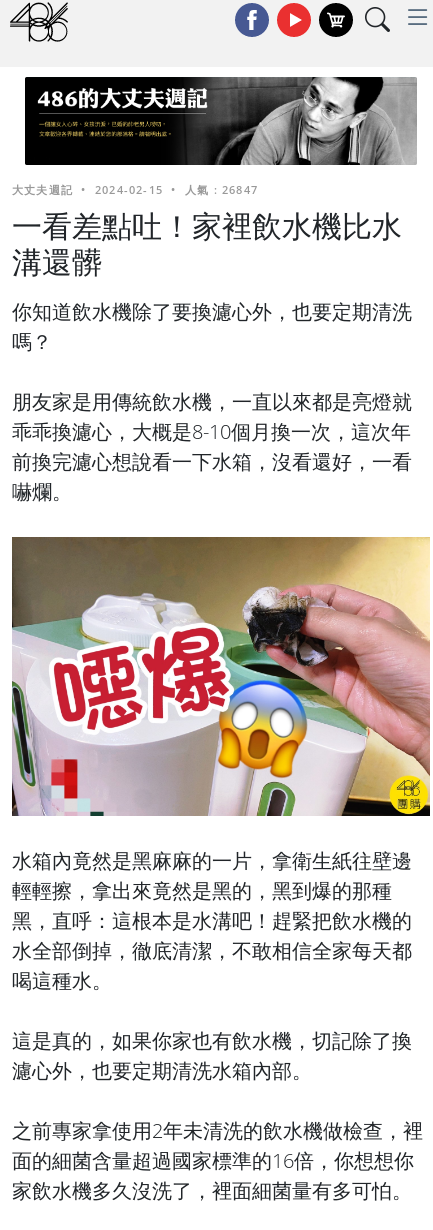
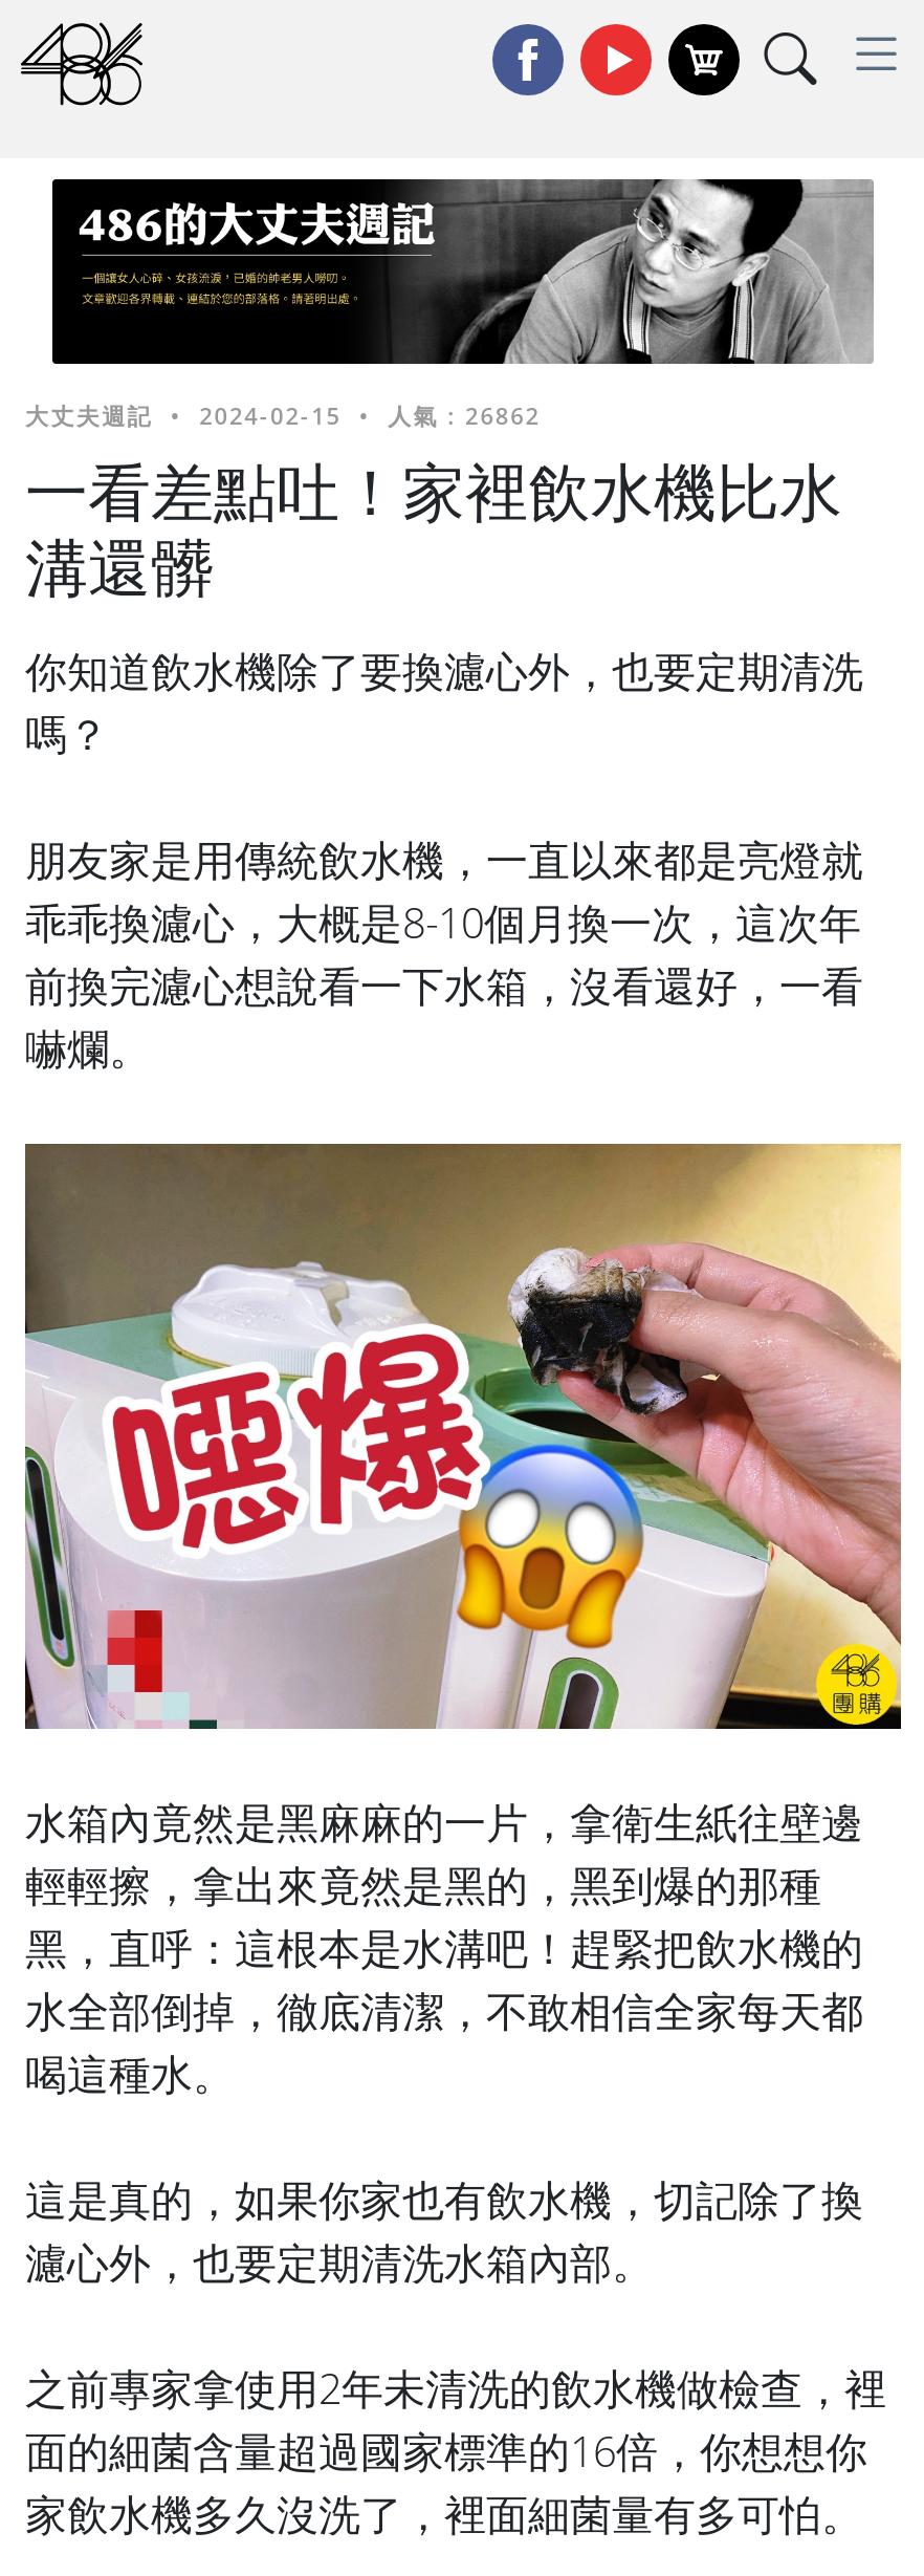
[12,182,258,197] 大丈夫週記 • 2024-02-15 • 人氣 : 26847 -> [25,400,541,432] 大丈夫週記 • 2024-02-15 • 人氣 : 26862

